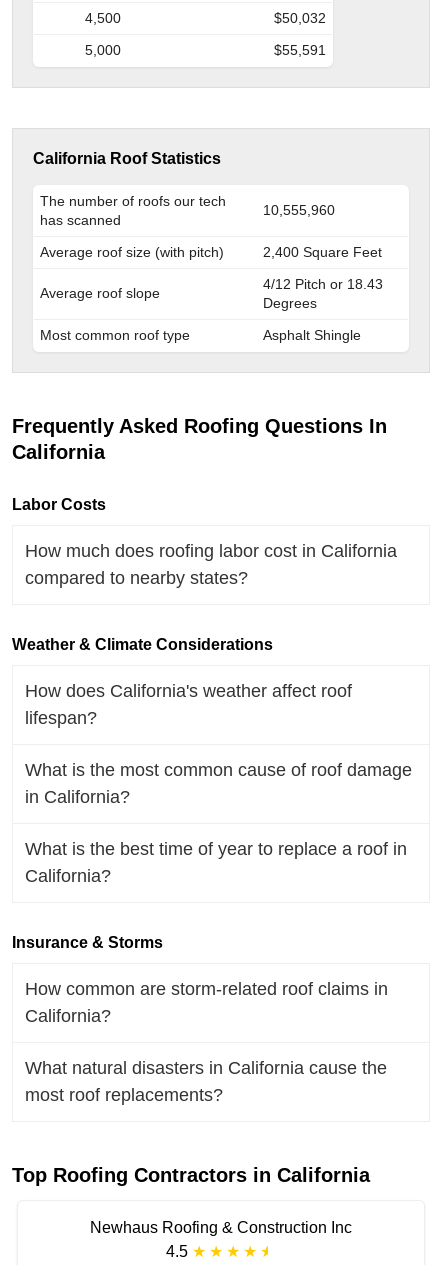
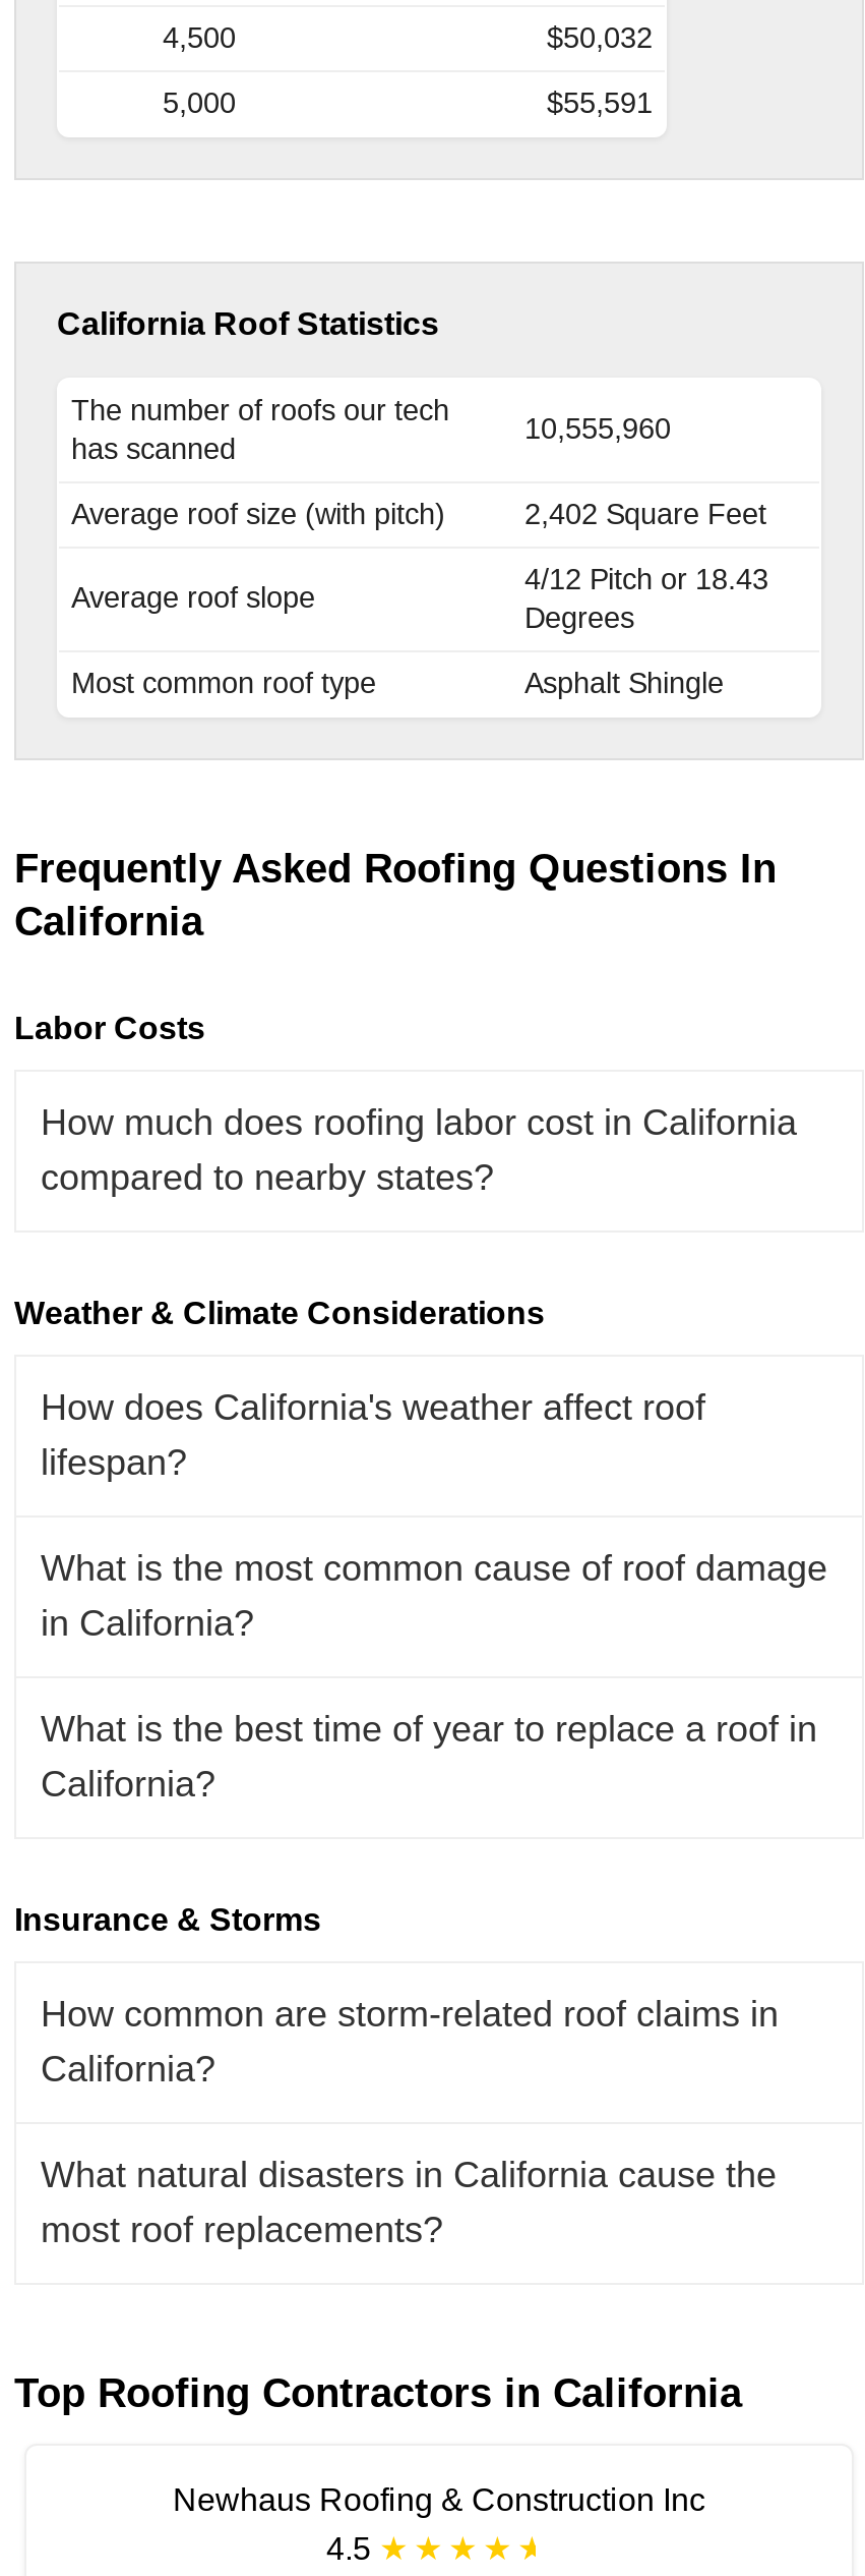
[263,244,382,260] 2,400 Square Feet -> [524,497,766,529] 2,402 Square Feet

